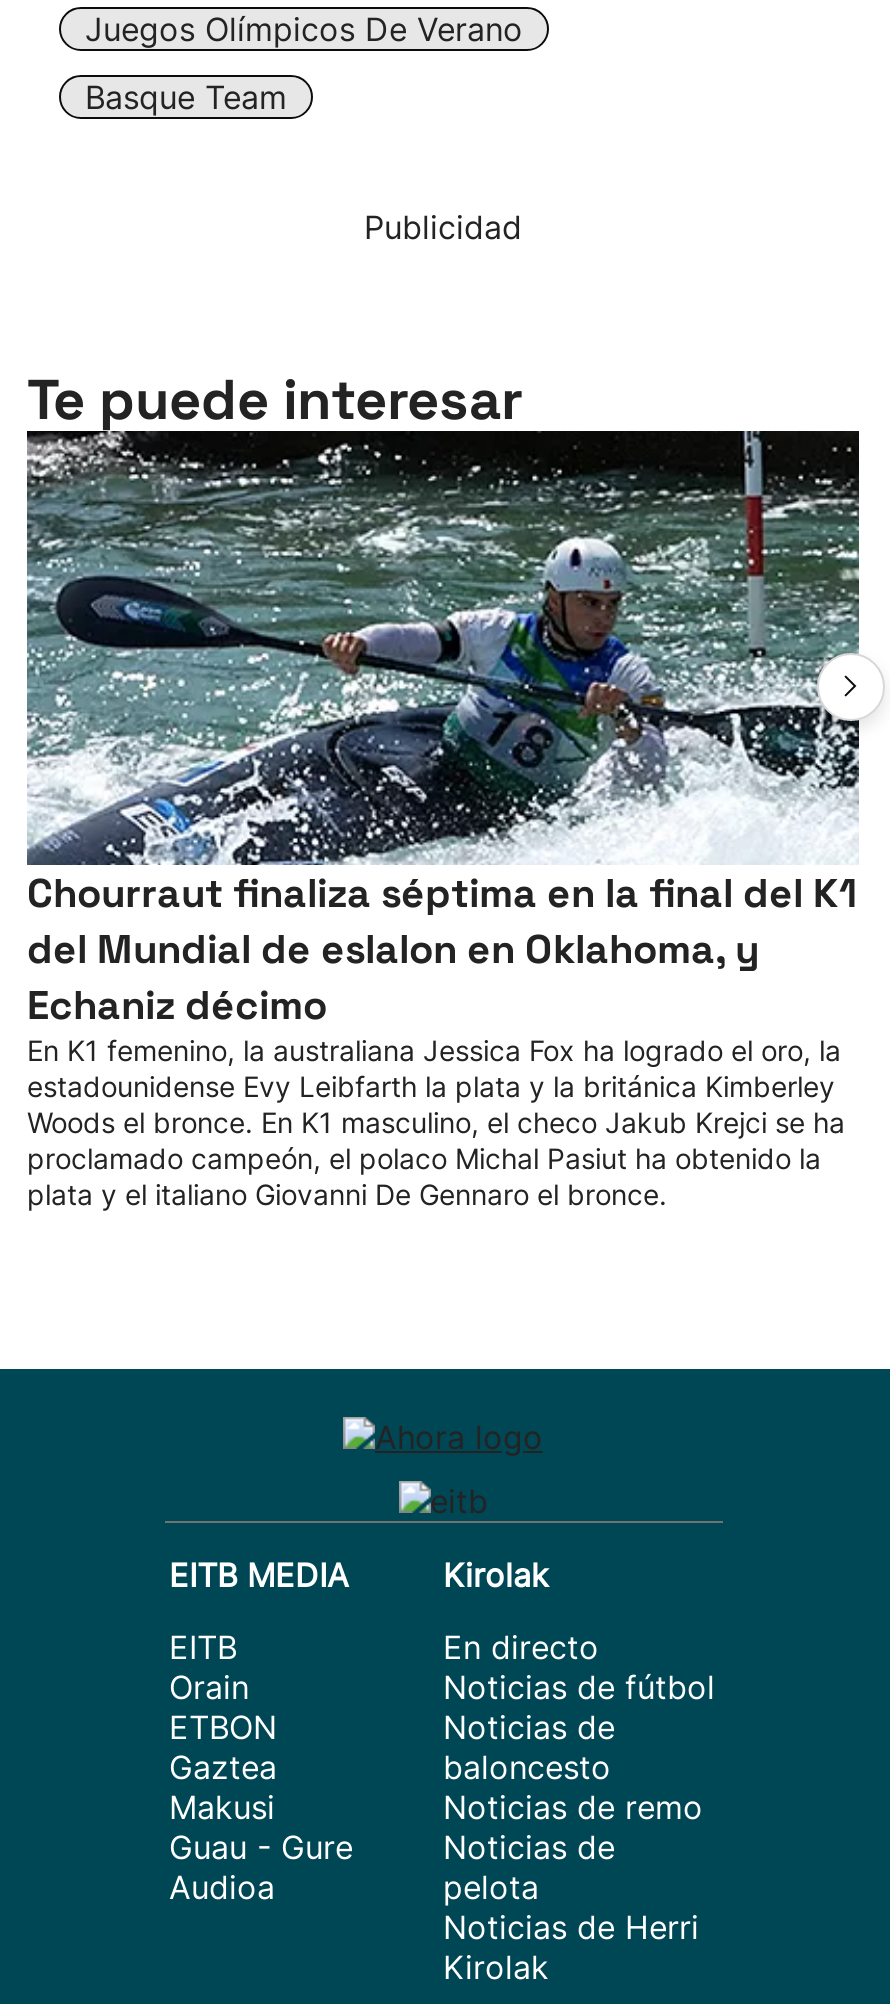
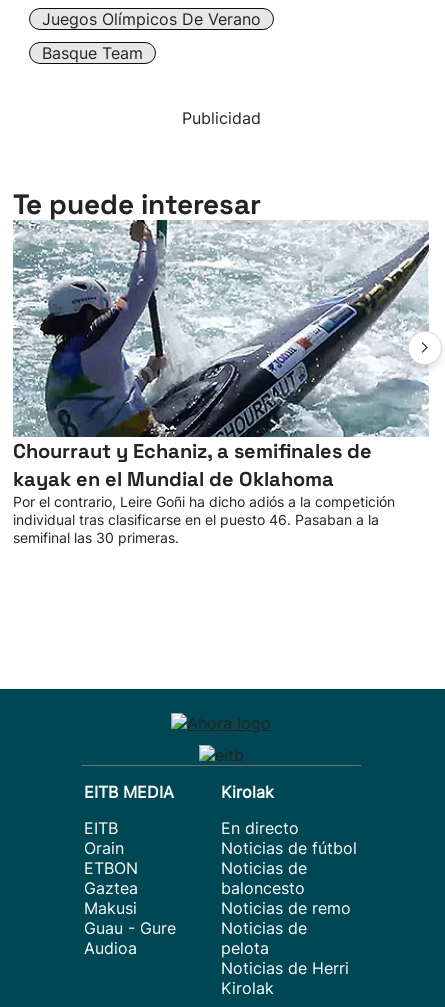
[25,429,861,1211] [image] | Chourraut finaliza séptima en la final del K1 | del Mundial de eslalon en Oklahoma, y | Echaniz décimo | En K1 femenino, la australiana Jessica Fox ha logrado el oro, la | estadounidense Evy Leibfarth la plata y la británica Kimberley | Woods el bronce. En K1 masculino, el checo Jakub Krejci se ha | proclamado campeón, el polaco Michal Pasiut ha obtenido la | plata y el italiano Giovanni De Gennaro el bronce. -> [13,220,430,546] [image] | Chourraut y Echaniz, a semifinales de | kayak en el Mundial de Oklahoma | Por el contrario, Leire Goñi ha dicho adiós a la competición | individual tras clasificarse en el puesto 46. Pasaban a la | semifinal las 30 primeras.

